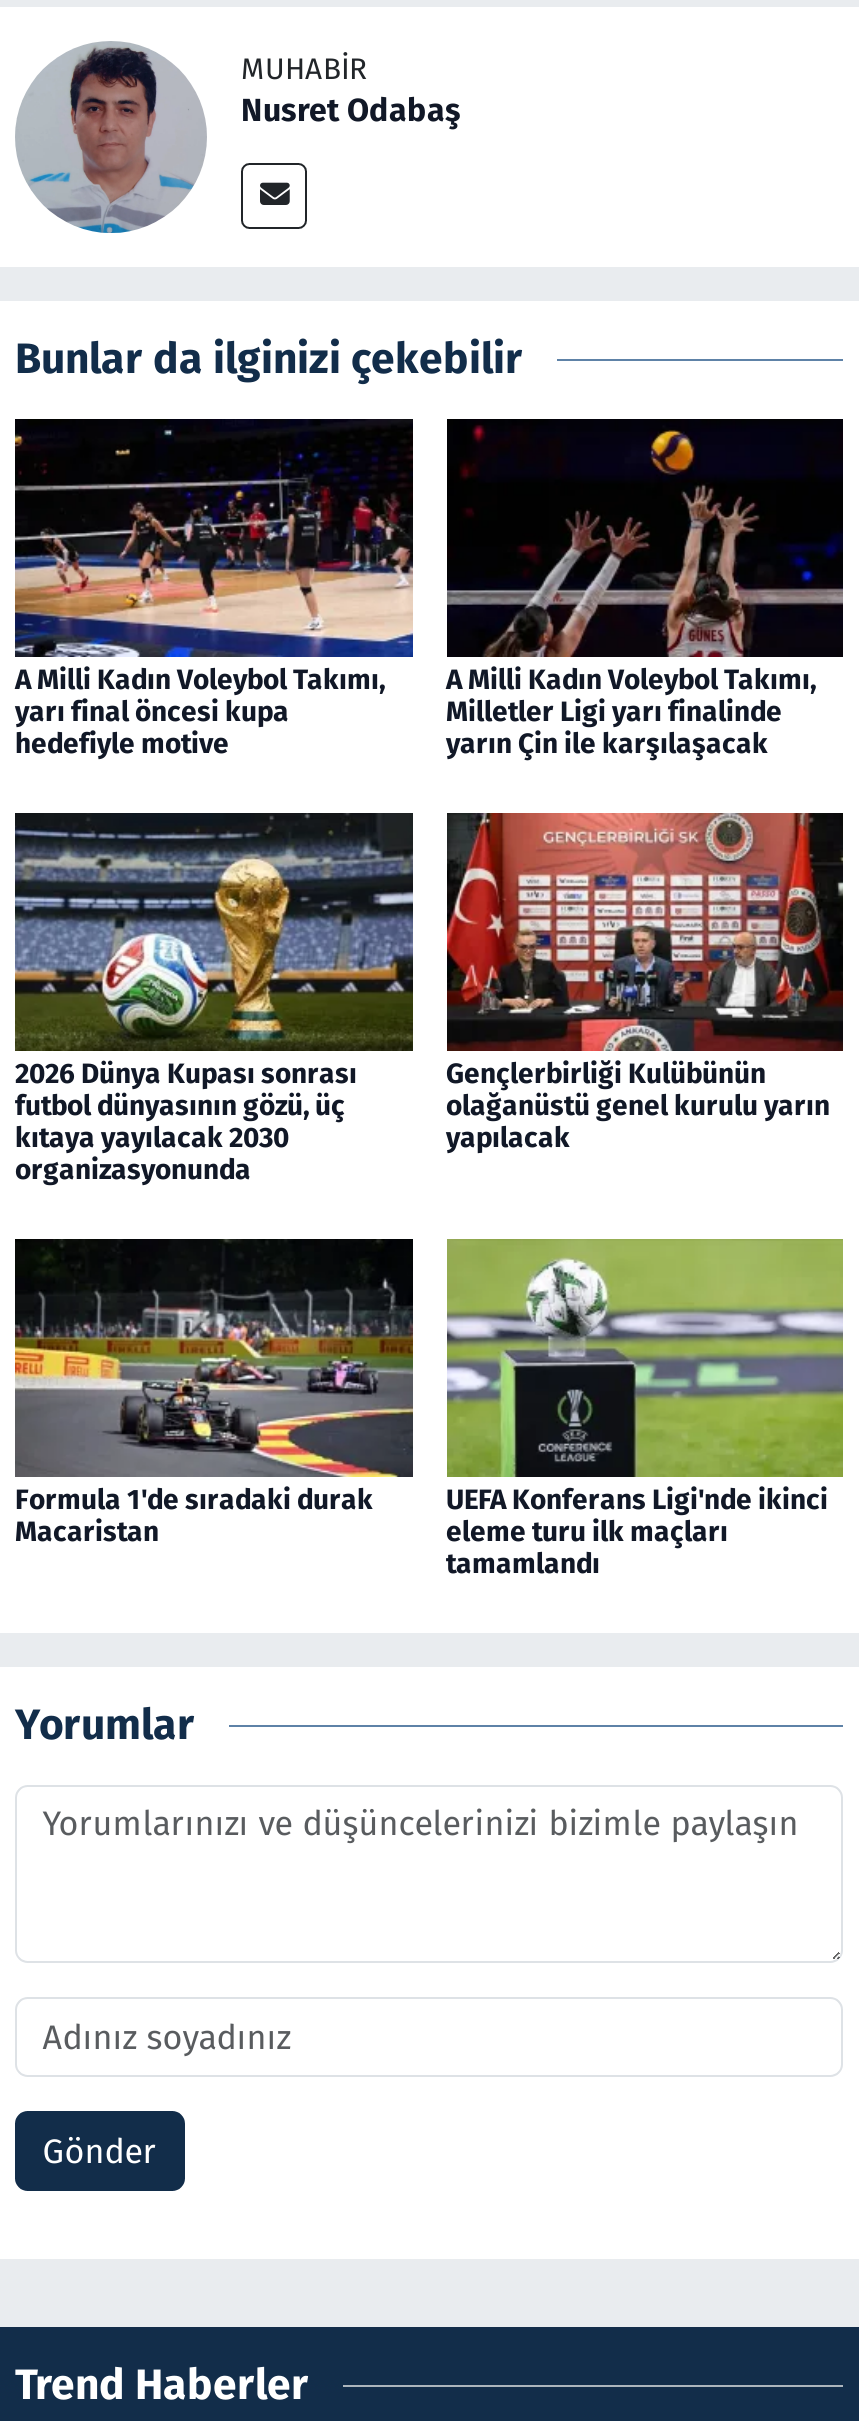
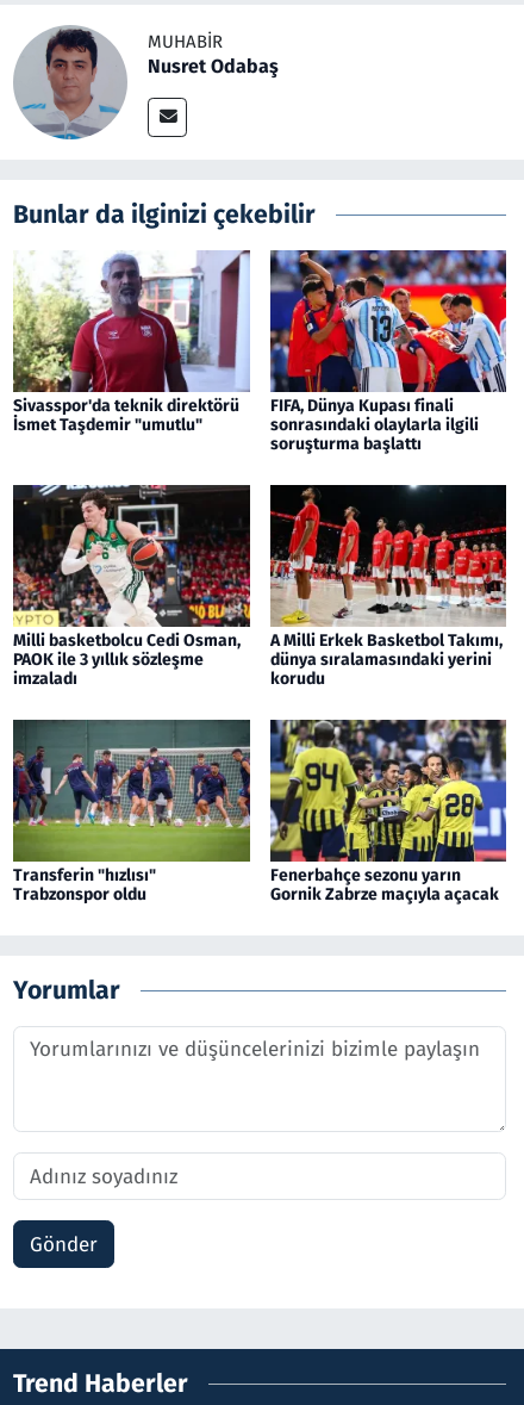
[13,417,415,762] [image] | A Milli Kadın Voleybol Takımı, | yarı final öncesi kupa | hedefiyle motive -> [12,250,250,436] [image] | Sivasspor'da teknik direktörü | İsmet Taşdemir "umutlu"
[445,417,845,762] [image] | A Milli Kadın Voleybol Takımı, | Milletler Ligi yarı finalinde | yarın Çin ile karşılaşacak -> [269,249,507,455] [image] | FIFA, Dünya Kupası finali | sonrasındaki olaylarla ilgili | soruşturma başlattı
[13,811,415,1188] [image] | 2026 Dünya Kupası sonrası | futbol dünyasının gözü, üç | kıtaya yayılacak 2030 | organizasyonunda -> [12,484,251,689] [image] | Milli basketbolcu Cedi Osman, | PAOK ile 3 yıllık sözleşme | imzaladı
[445,811,845,1156] [image] | Gençlerbirliği Kulübünün | olağanüstü genel kurulu yarın | yapılacak -> [270,484,507,689] [image] | A Milli Erkek Basketbol Takımı, | dünya sıralamasındaki yerini | korudu
[13,1237,413,1549] [image] | Formula 1'de sıradaki durak | Macaristan -> [12,719,251,905] [image] | Transferin "hızlısı" | Trabzonspor oldu
[445,1237,845,1581] [image] | UEFA Konferans Ligi'nde ikinci | eleme turu ilk maçları | tamamlandı -> [269,719,507,905] [image] | Fenerbahçe sezonu yarın | Gornik Zabrze maçıyla açacak

